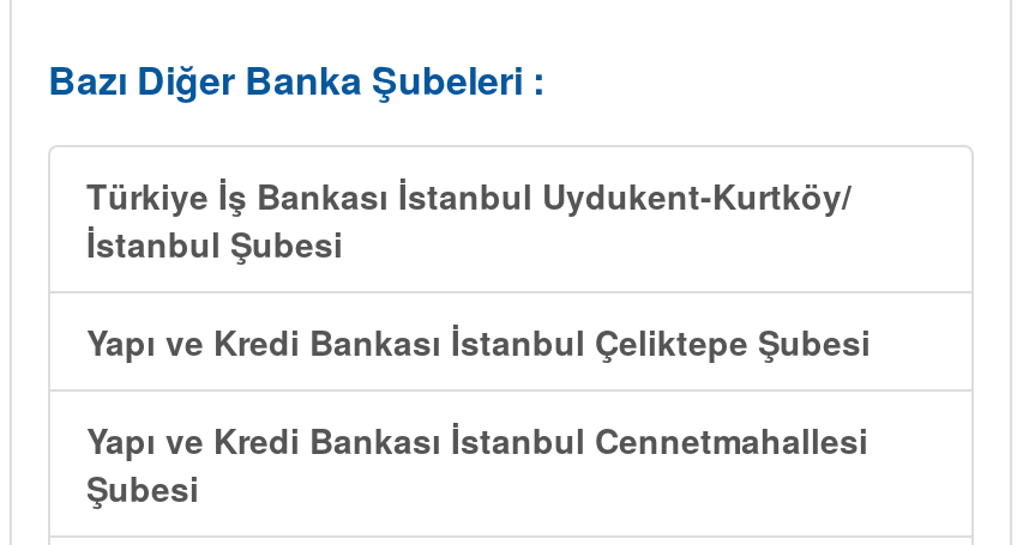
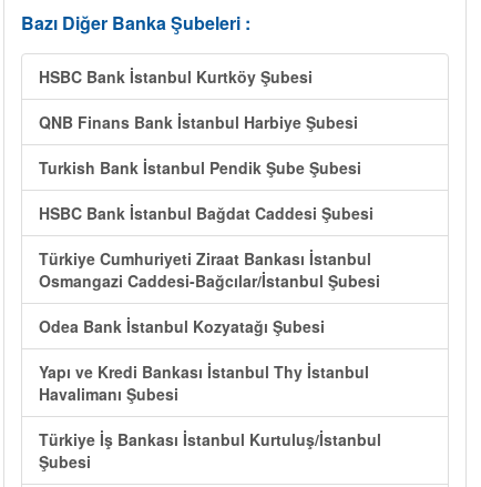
[86,171,871,464] Türkiye İş Bankası İstanbul Uydukent-Kurtköy/ | İstanbul Şubesi | Yapı ve Kredi Bankası İstanbul Çeliktepe Şubesi | Yapı ve Kredi Bankası İstanbul Cennetmahallesi -> [39,65,381,450] HSBC Bank İstanbul Kurtköy Şubesi | QNB Finans Bank İstanbul Harbiye Şubesi | Turkish Bank İstanbul Pendik Şube Şubesi | HSBC Bank İstanbul Bağdat Caddesi Şubesi | Türkiye Cumhuriyeti Ziraat Bankası İstanbul | Osmangazi Caddesi-Bağcılar/İstanbul Şubesi | Odea Bank İstanbul Kozyatağı Şubesi | Yapı ve Kredi Bankası İstanbul Thy İstanbul | Havalimanı Şubesi | Türkiye İş Bankası İstanbul Kurtuluş/İstanbul

